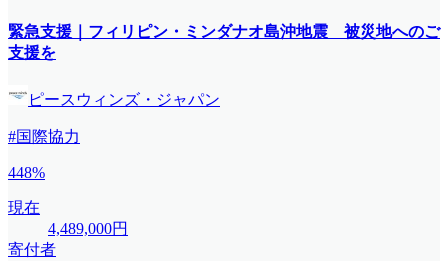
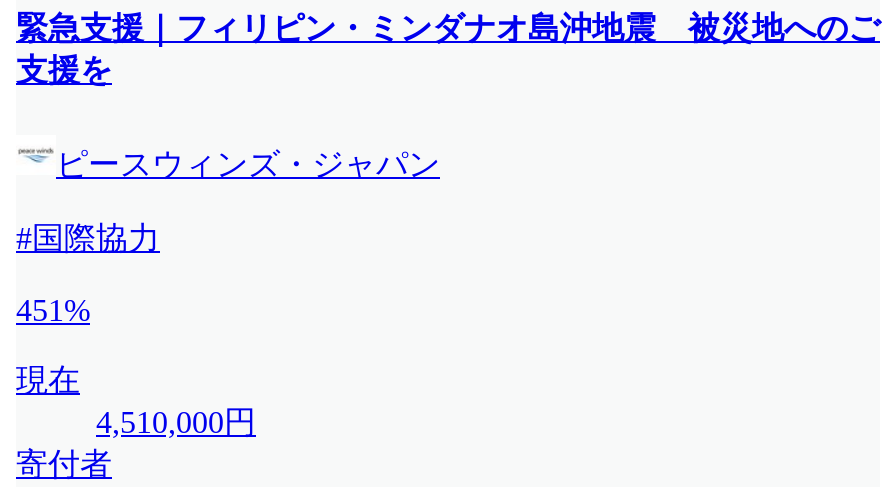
[8,164,45,181] 448% -> [16,293,90,327] 451%
[48,220,128,237] 4,489,000円 -> [96,405,256,439] 4,510,000円

